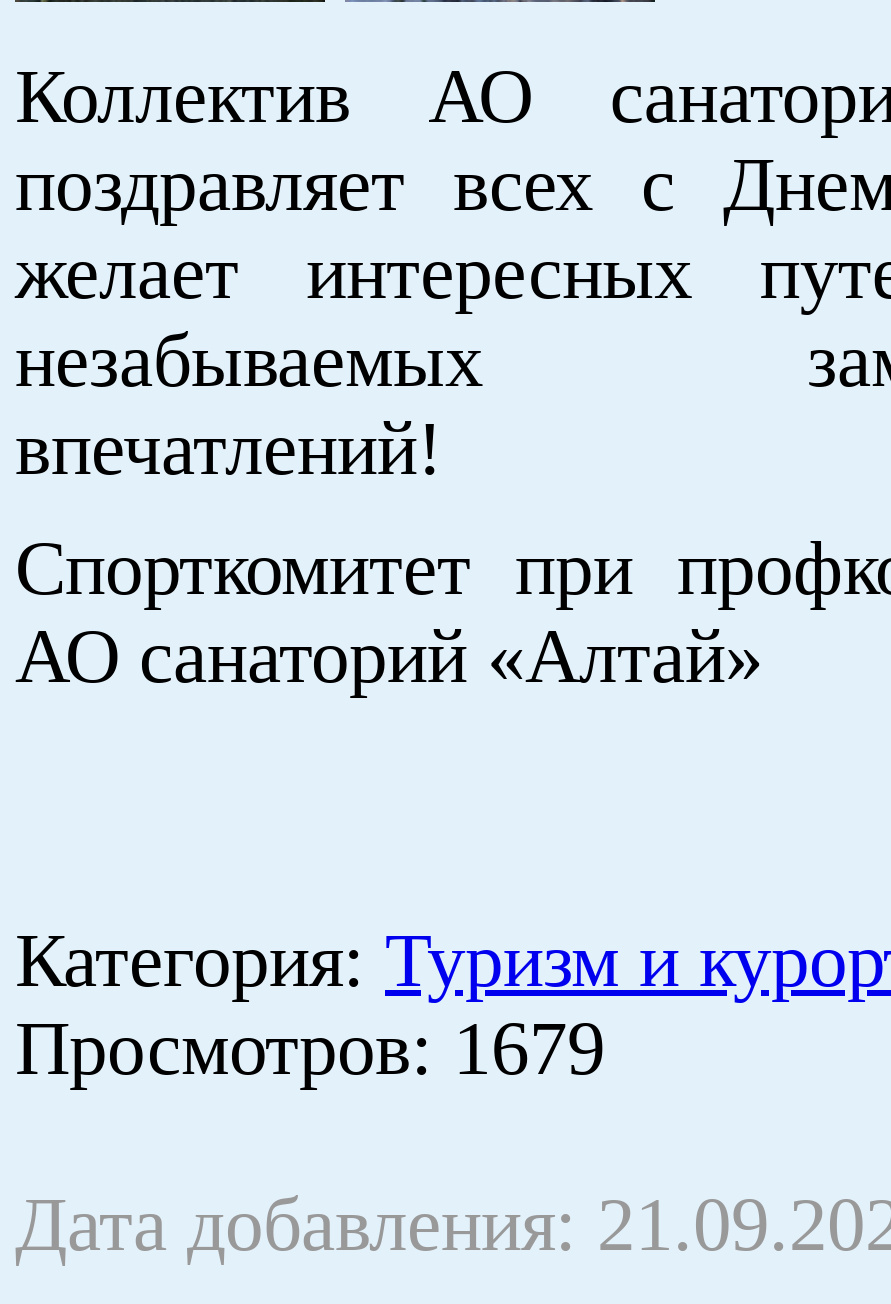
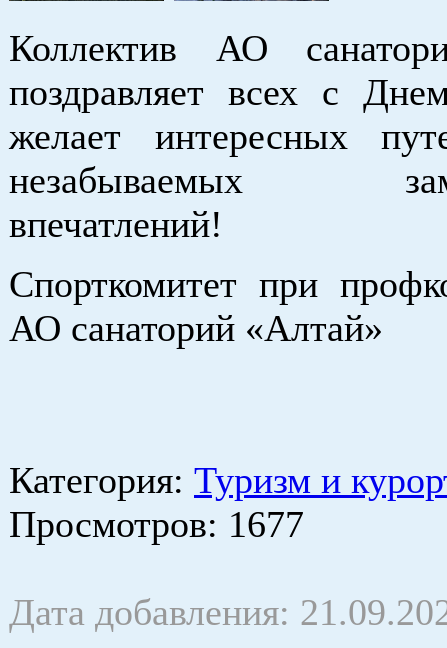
[15,1006,605,1090] Просмотров: 1679 -> [9,503,304,545] Просмотров: 1677

